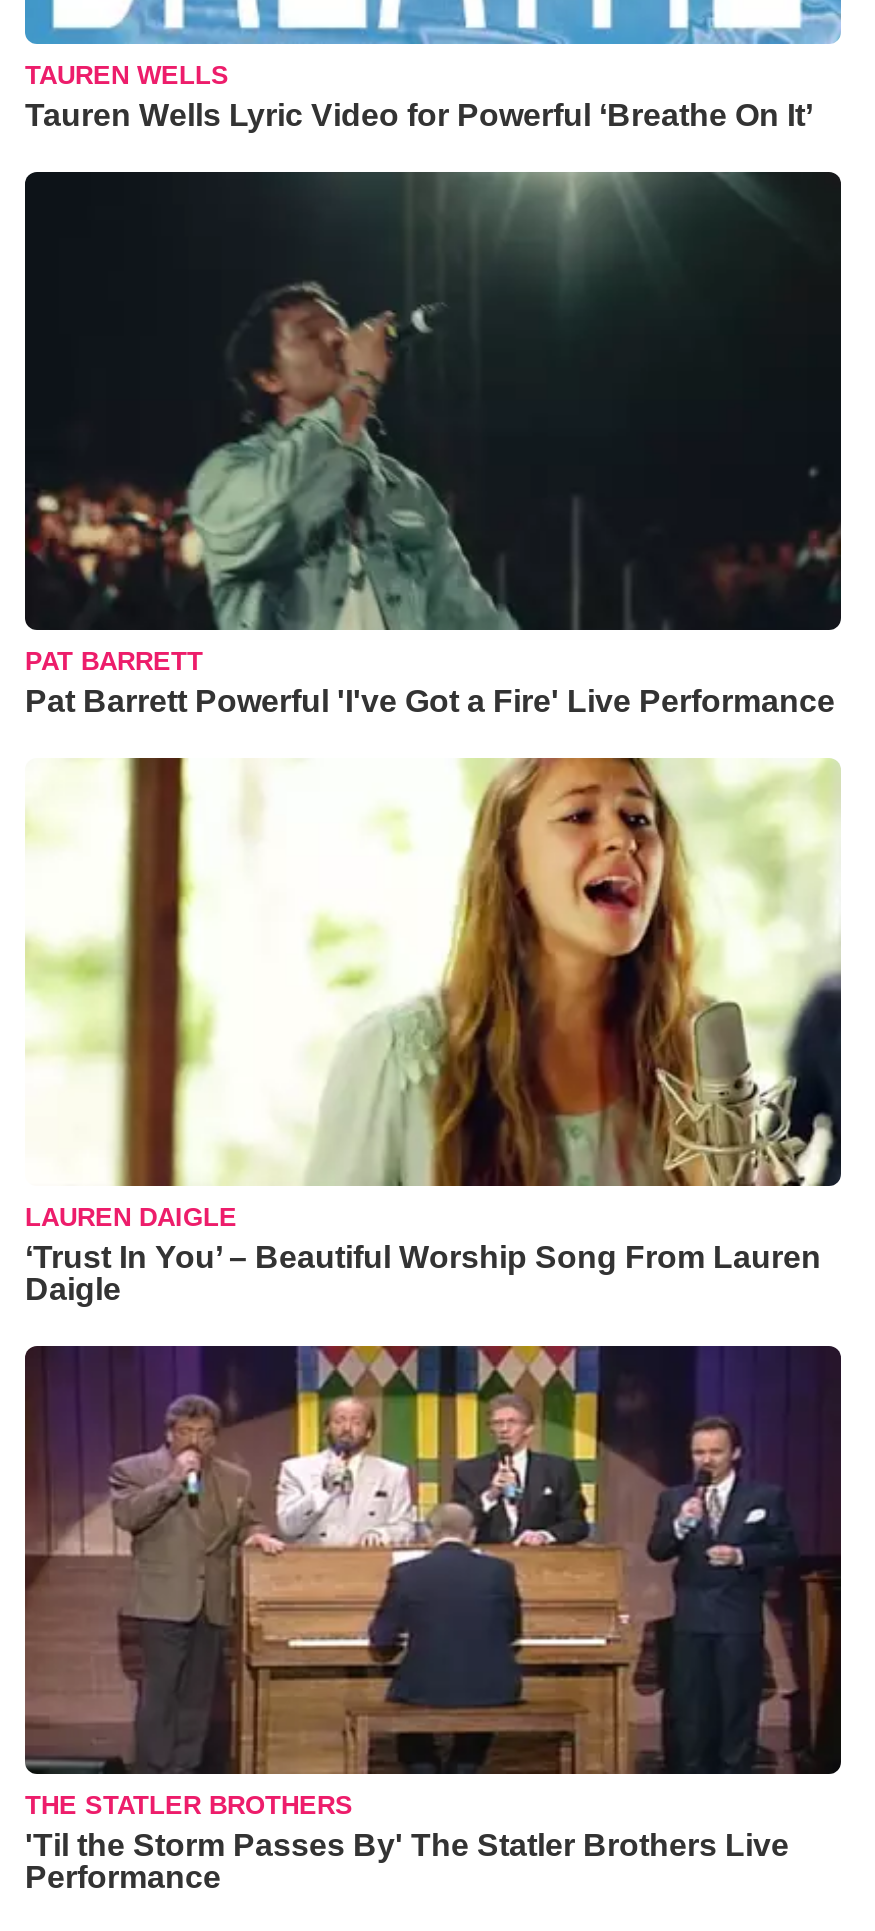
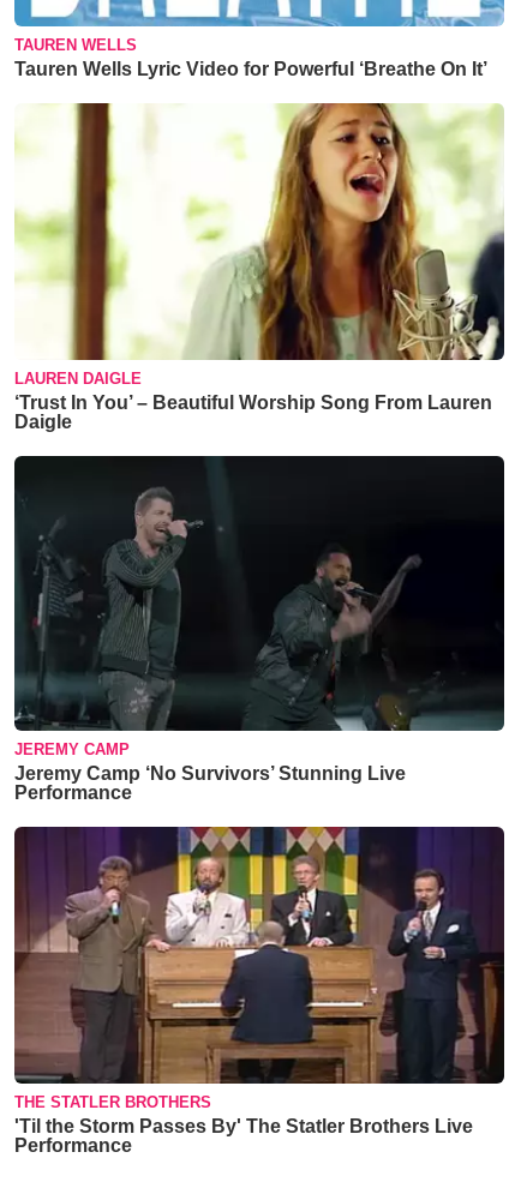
[23,170,843,718] [image] | PAT BARRETT | Pat Barrett Powerful 'I've Got a Fire' Live Performance -> none
moved [23,754,843,1306] -> [13,100,505,432]: [image] | LAUREN DAIGLE | ‘Trust In You’ – Beautiful Worship Song From Lauren | Daigle
none -> [13,460,504,803] [image] | JEREMY CAMP | Jeremy Camp ‘No Survivors’ Stunning Live | Performance

